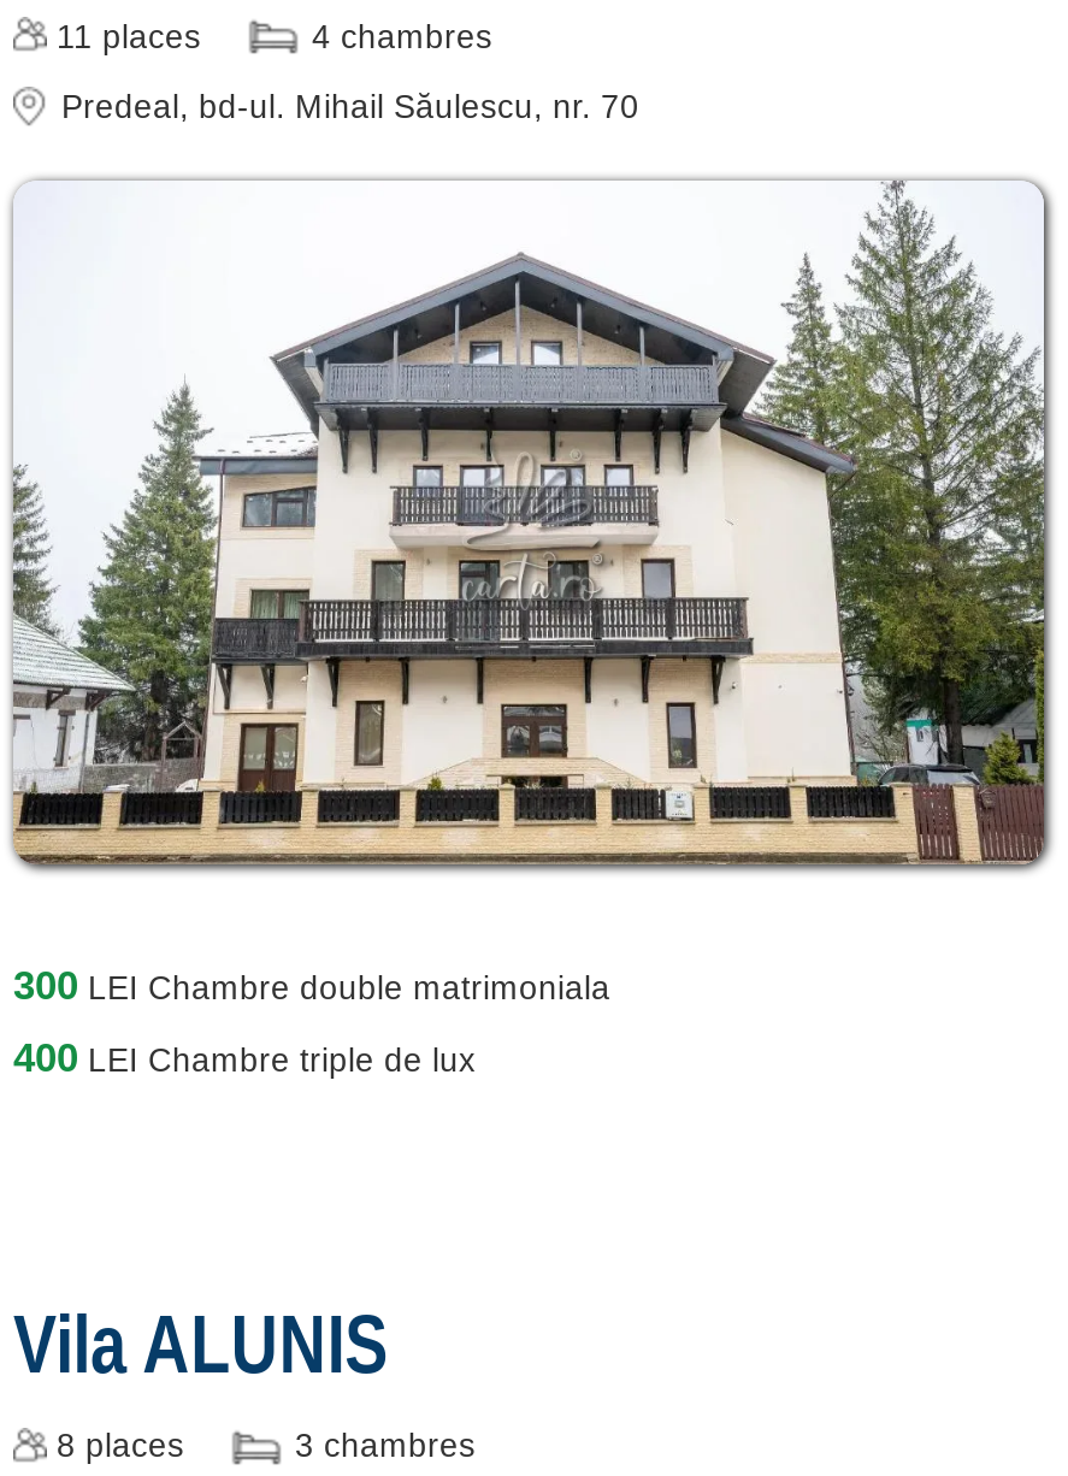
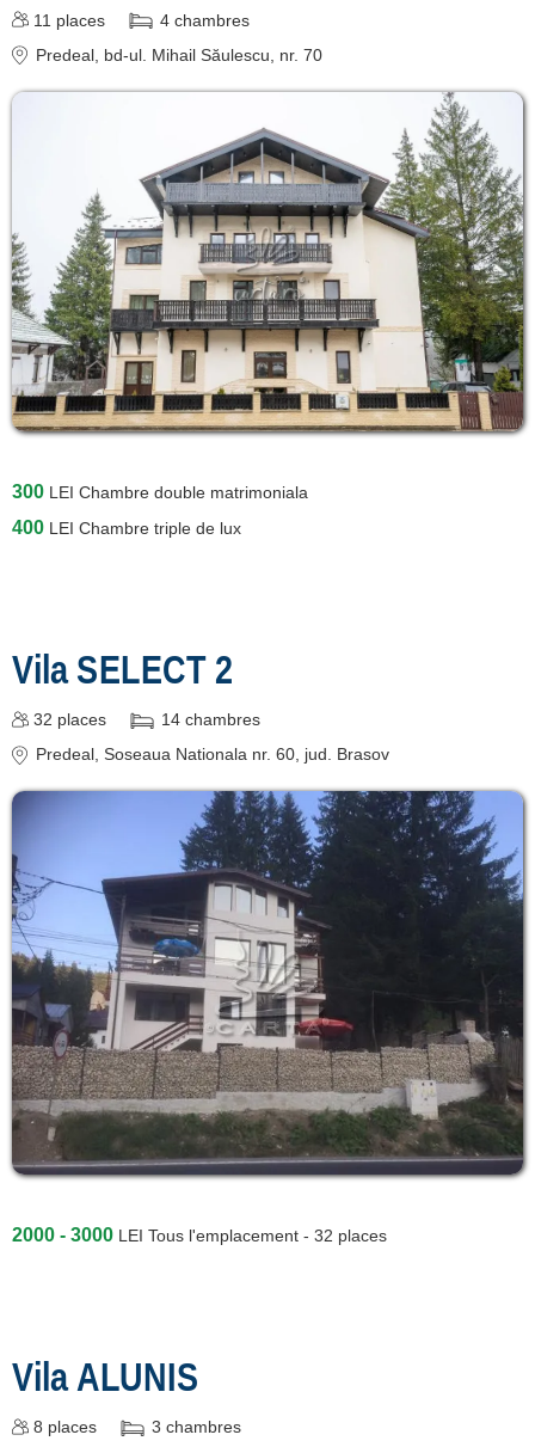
none -> [10,789,528,1245] [image] | 2000 - 3000 LEI Tous l'emplacement - 32 places
none -> [12,647,389,764] Vila SELECT 2 | 32 places | 14 chambres | Predeal, Soseaua Nationala nr. 60, jud. Brasov

